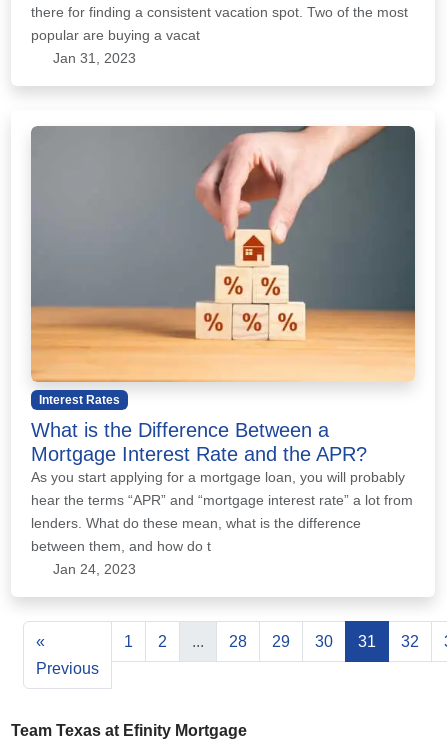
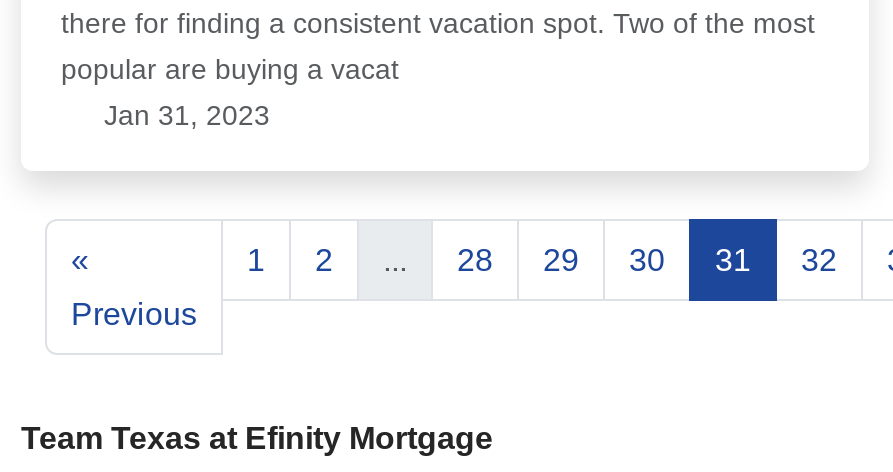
[29,125,417,577] [image] | Interest Rates | What is the Difference Between a | Mortgage Interest Rate and the APR? | As you start applying for a mortgage loan, you will probably | hear the terms “APR” and “mortgage interest rate” a lot from | lenders. What do these mean, what is the difference | between them, and how do t | Jan 24, 2023 -> none

